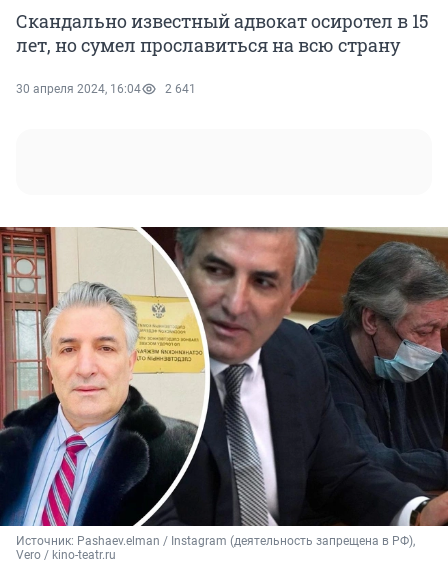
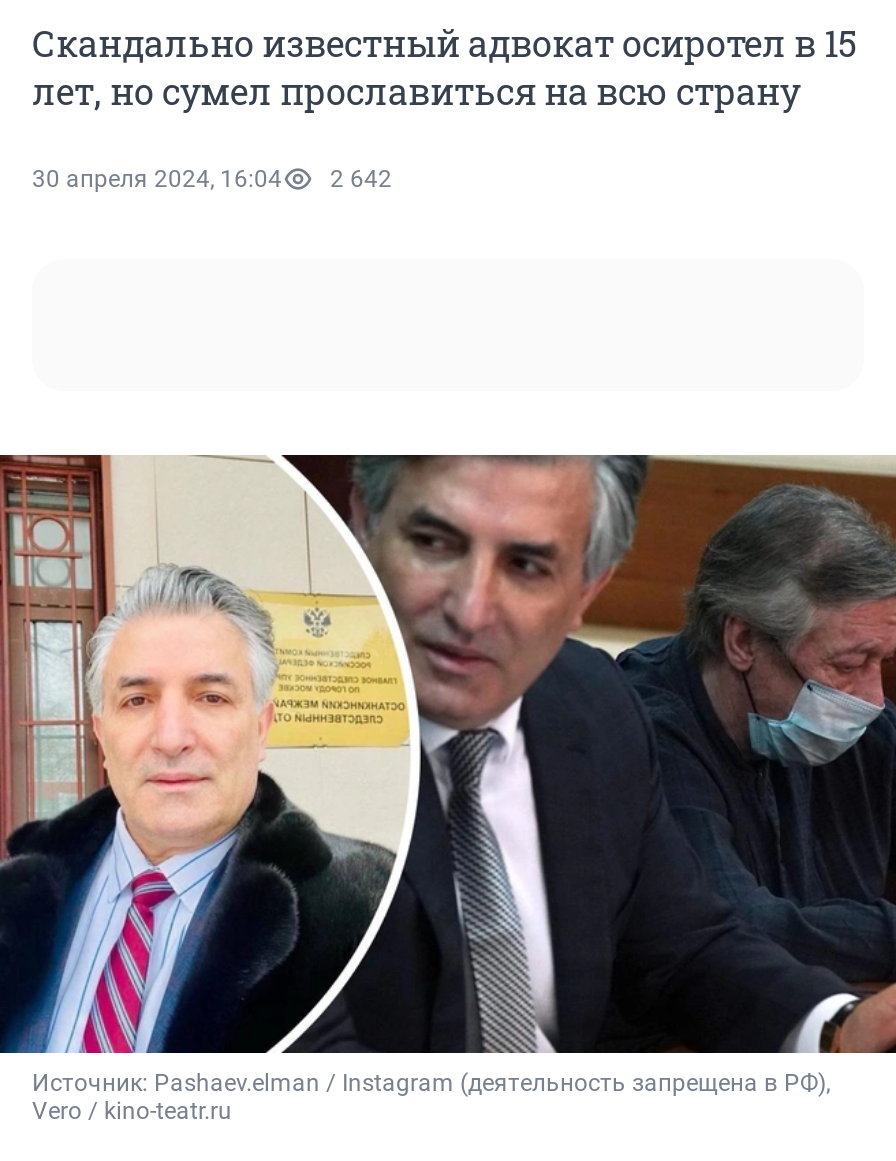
[16,82,196,96] 30 апреля 2024, 16:04 2 641 -> [32,165,392,193] 30 апреля 2024, 16:04 2 642

